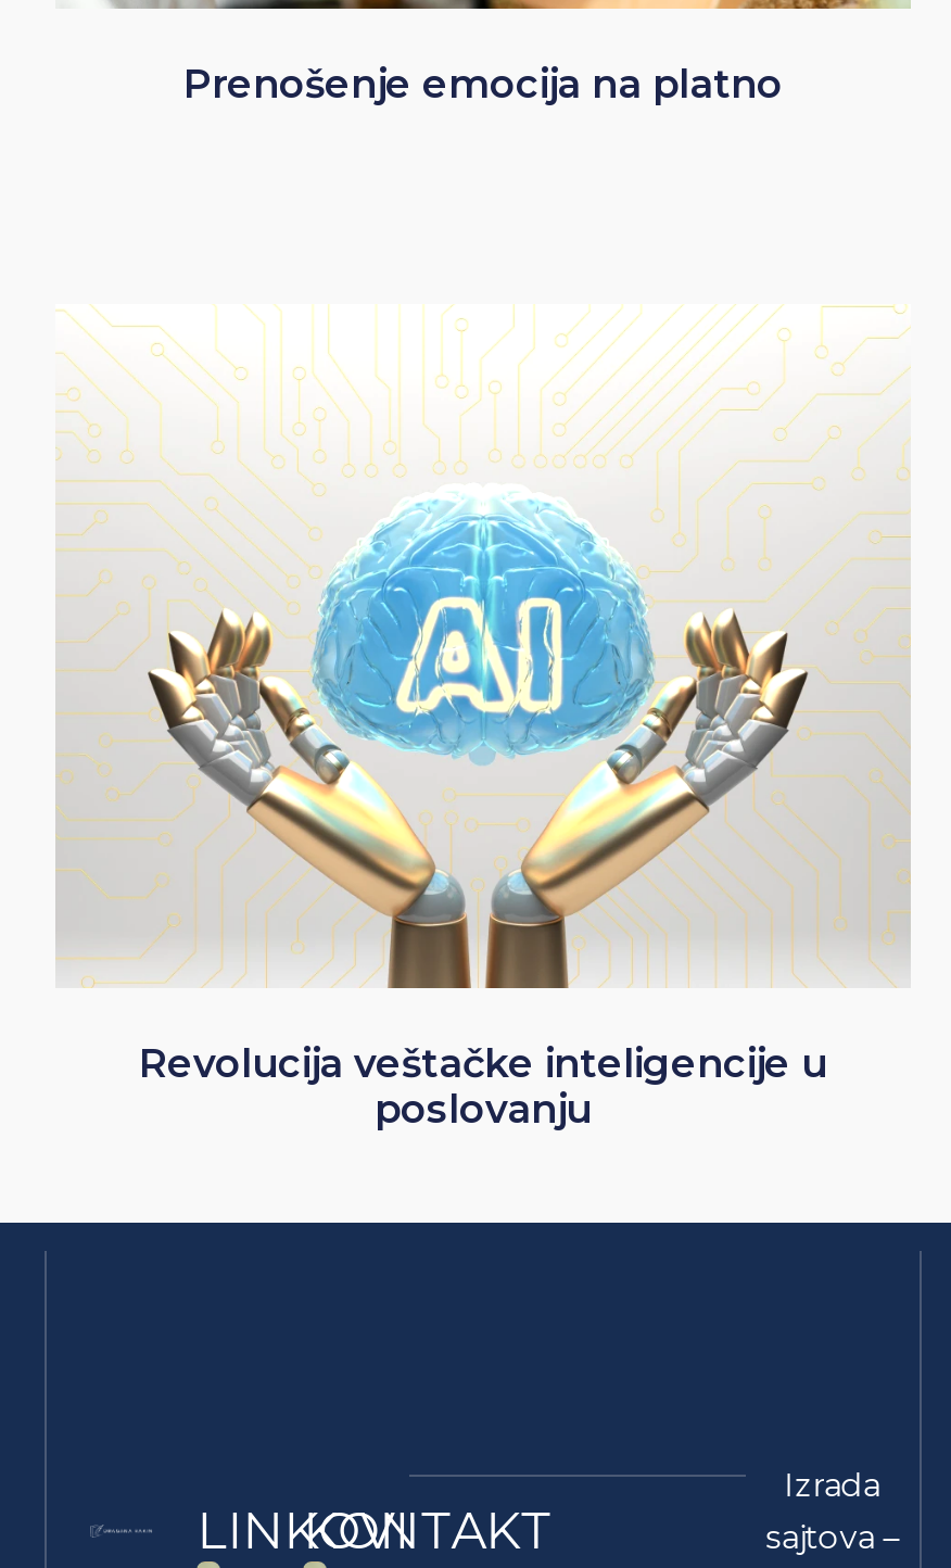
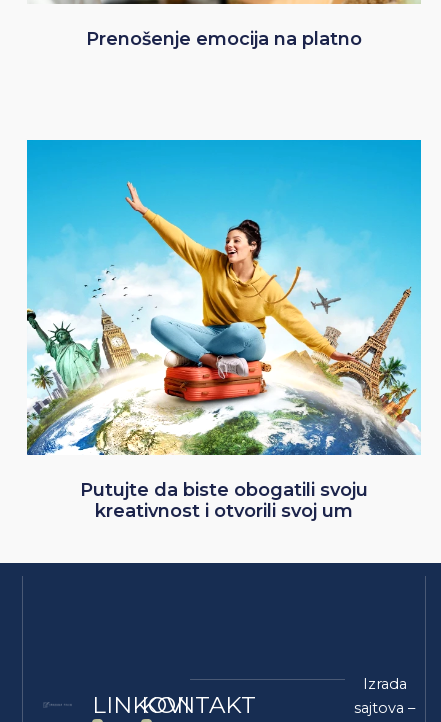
[55,304,911,1133] [image] | Revolucija veštačke inteligencije u | poslovanju -> [26,139,422,522] [image] | Putujte da biste obogatili svoju | kreativnost i otvorili svoj um

